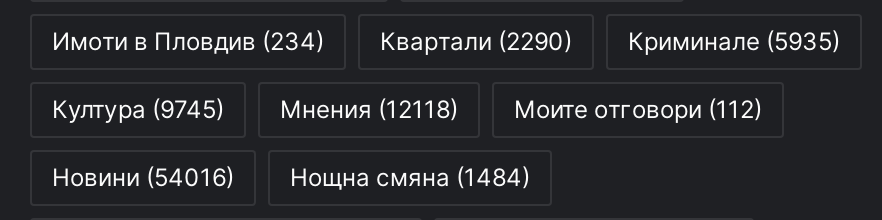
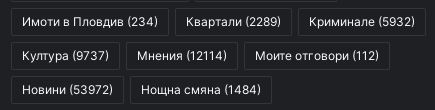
[380,27,572,57] Квартали (2290) -> [186,13,281,28] Квартали (2289)
[628,27,840,57] Криминале (5935) -> [309,13,415,28] Криминале (5932)
[52,95,224,125] Култура (9745) -> [22,47,109,62] Култура (9737)
[280,95,458,125] Мнения (12118) -> [137,47,227,62] Мнения (12114)
[52,163,530,193] Новини (54016) Нощна смяна (1484) -> [22,81,261,96] Новини (53972) Нощна смяна (1484)

